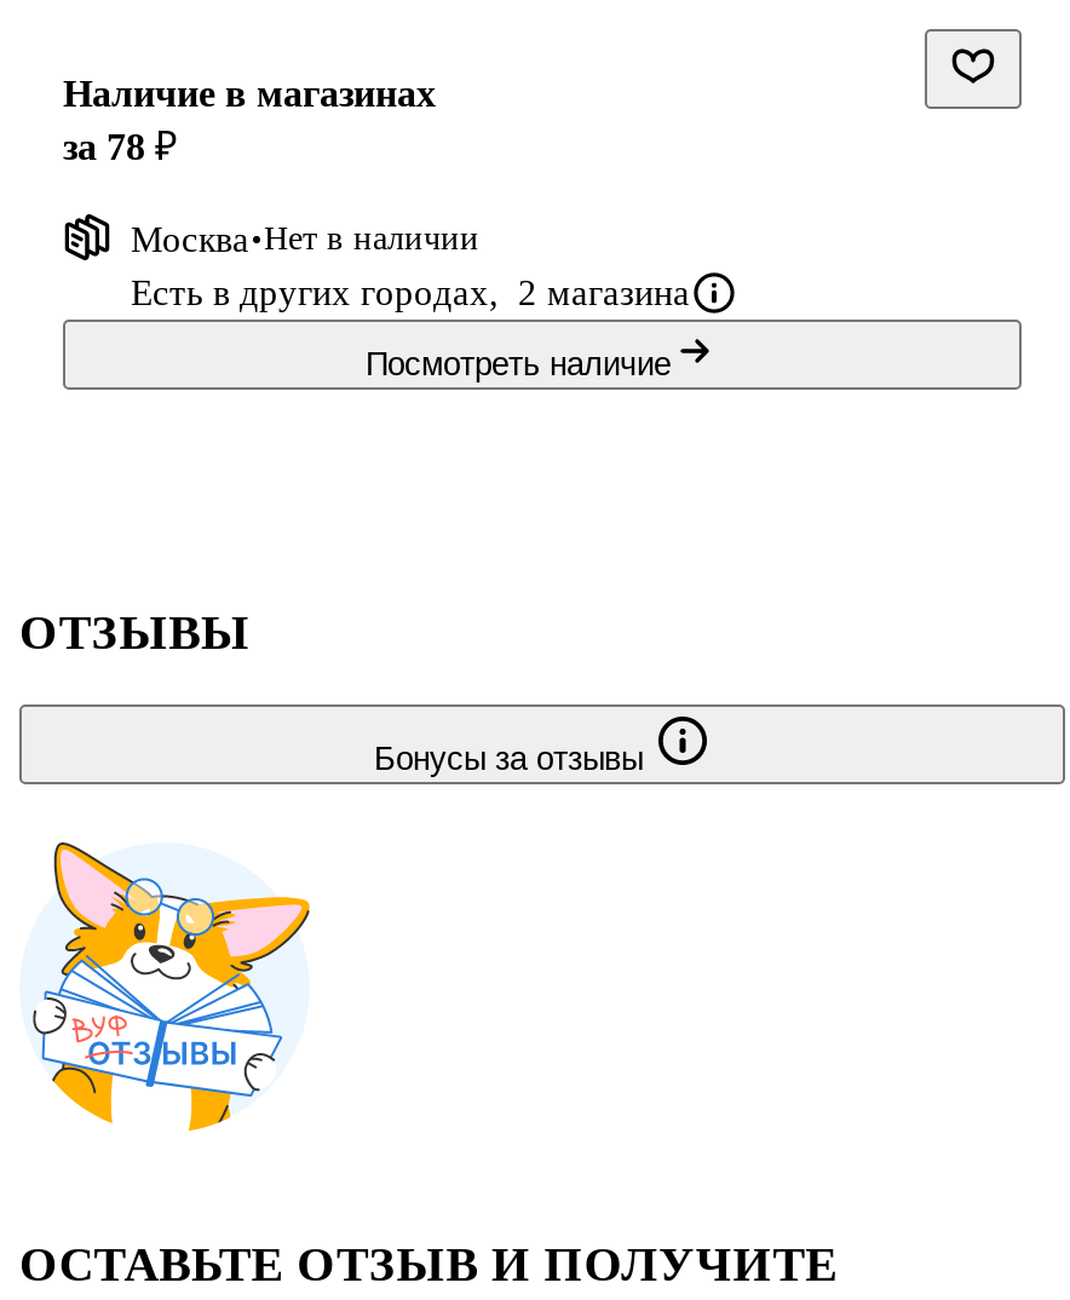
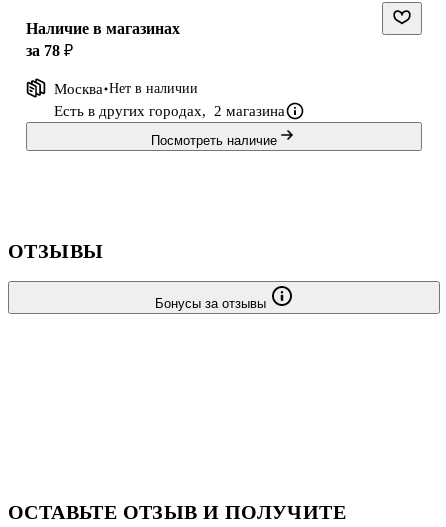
[29,840,312,1133] [image] -> none

